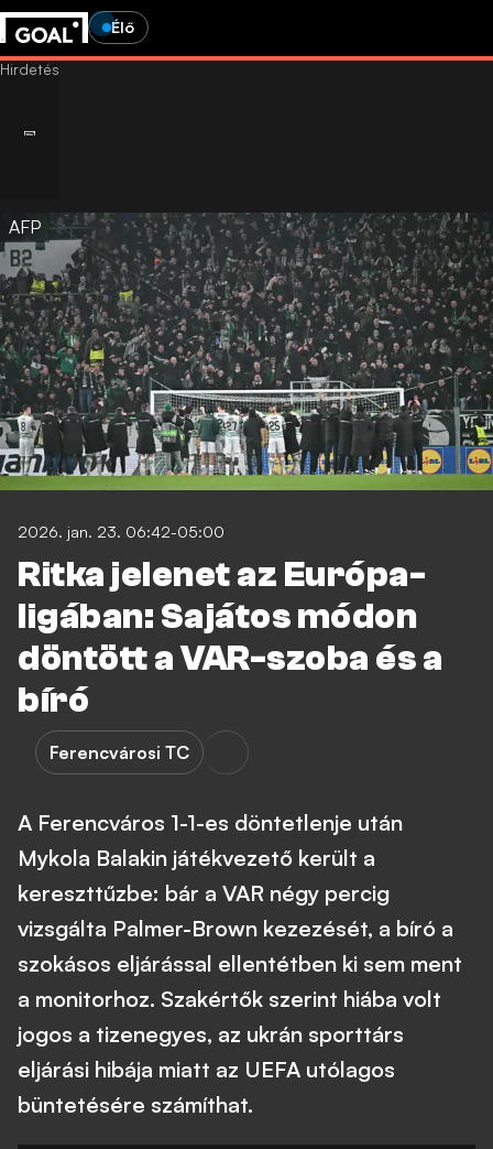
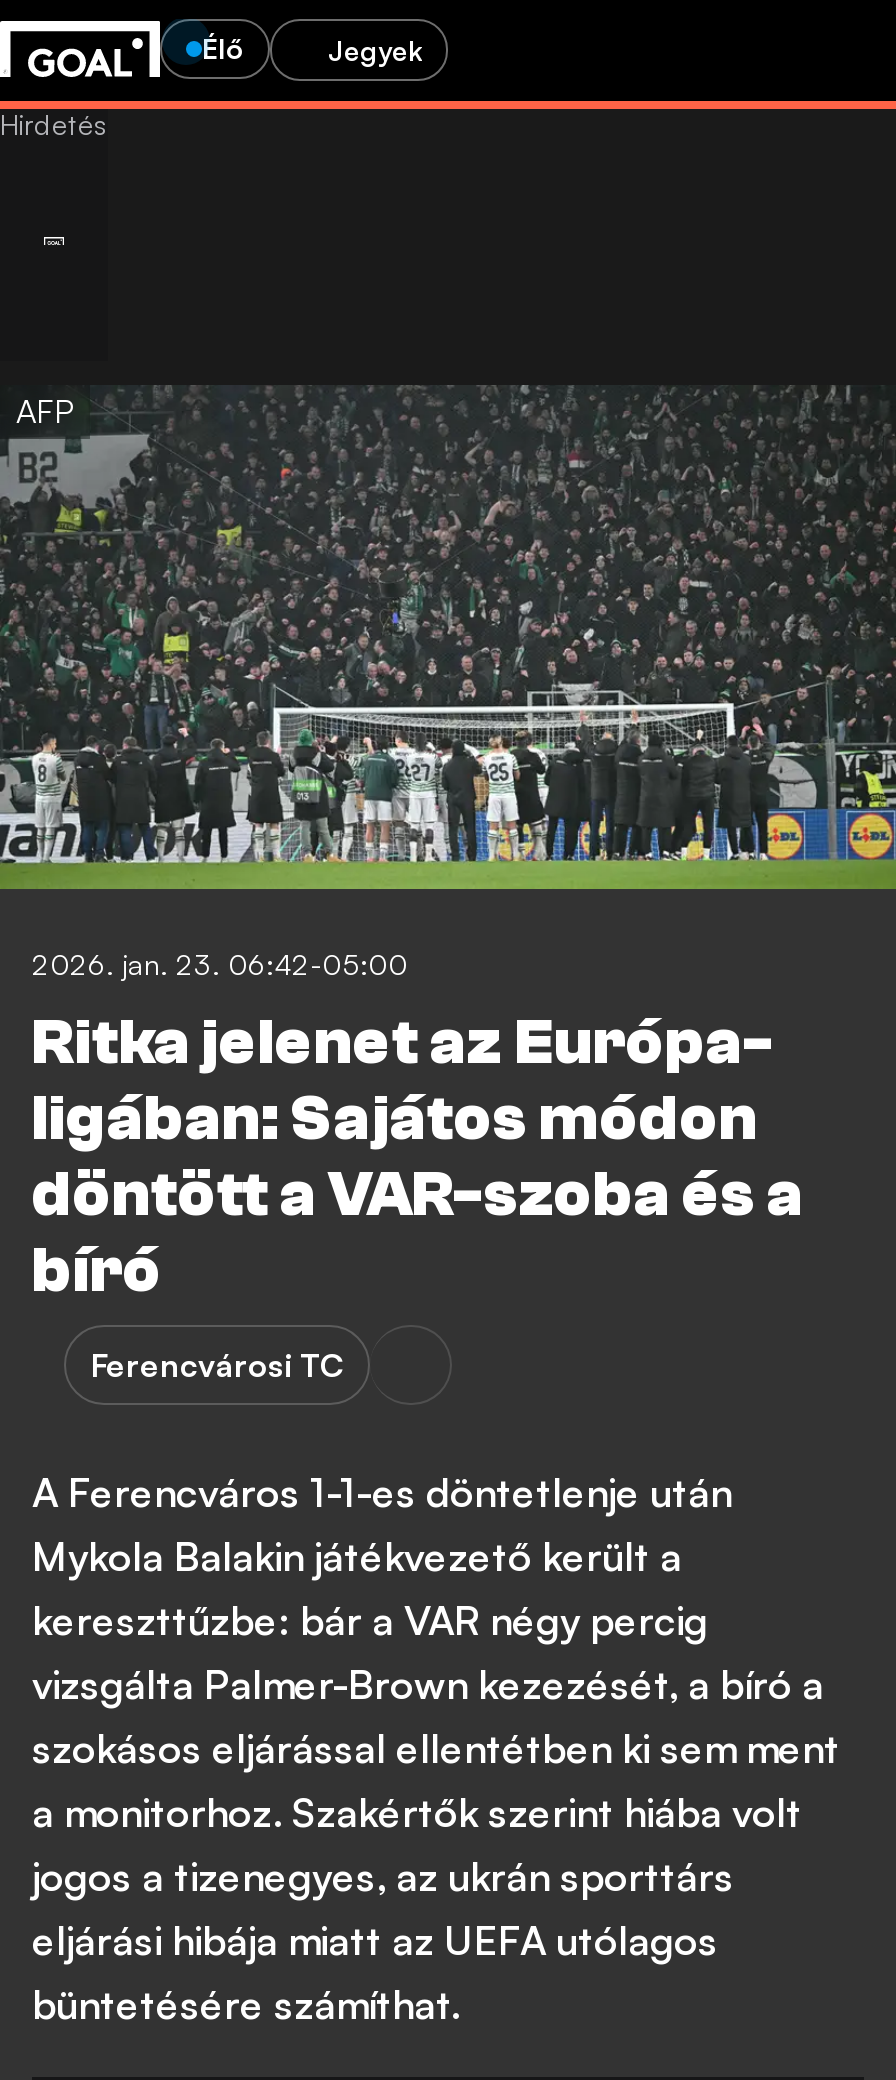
none -> [328,32,422,66] Jegyek

